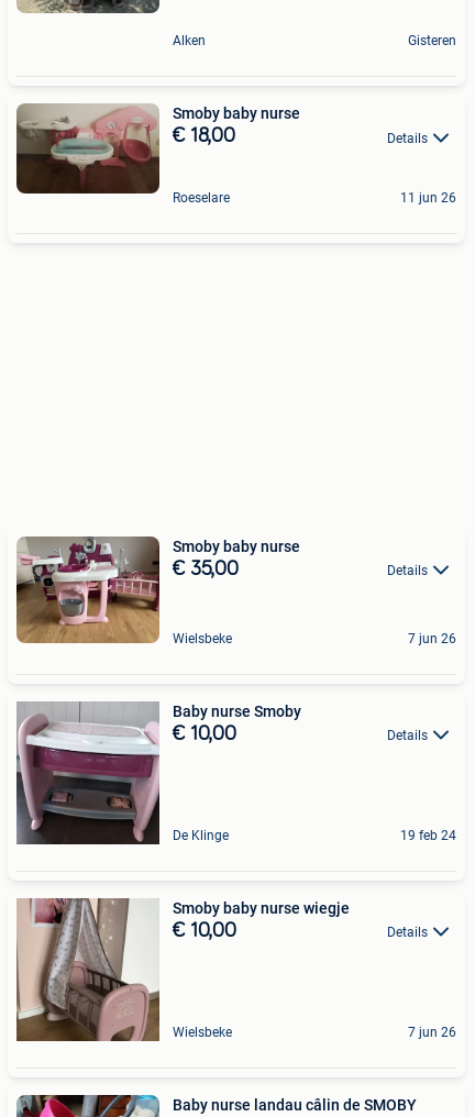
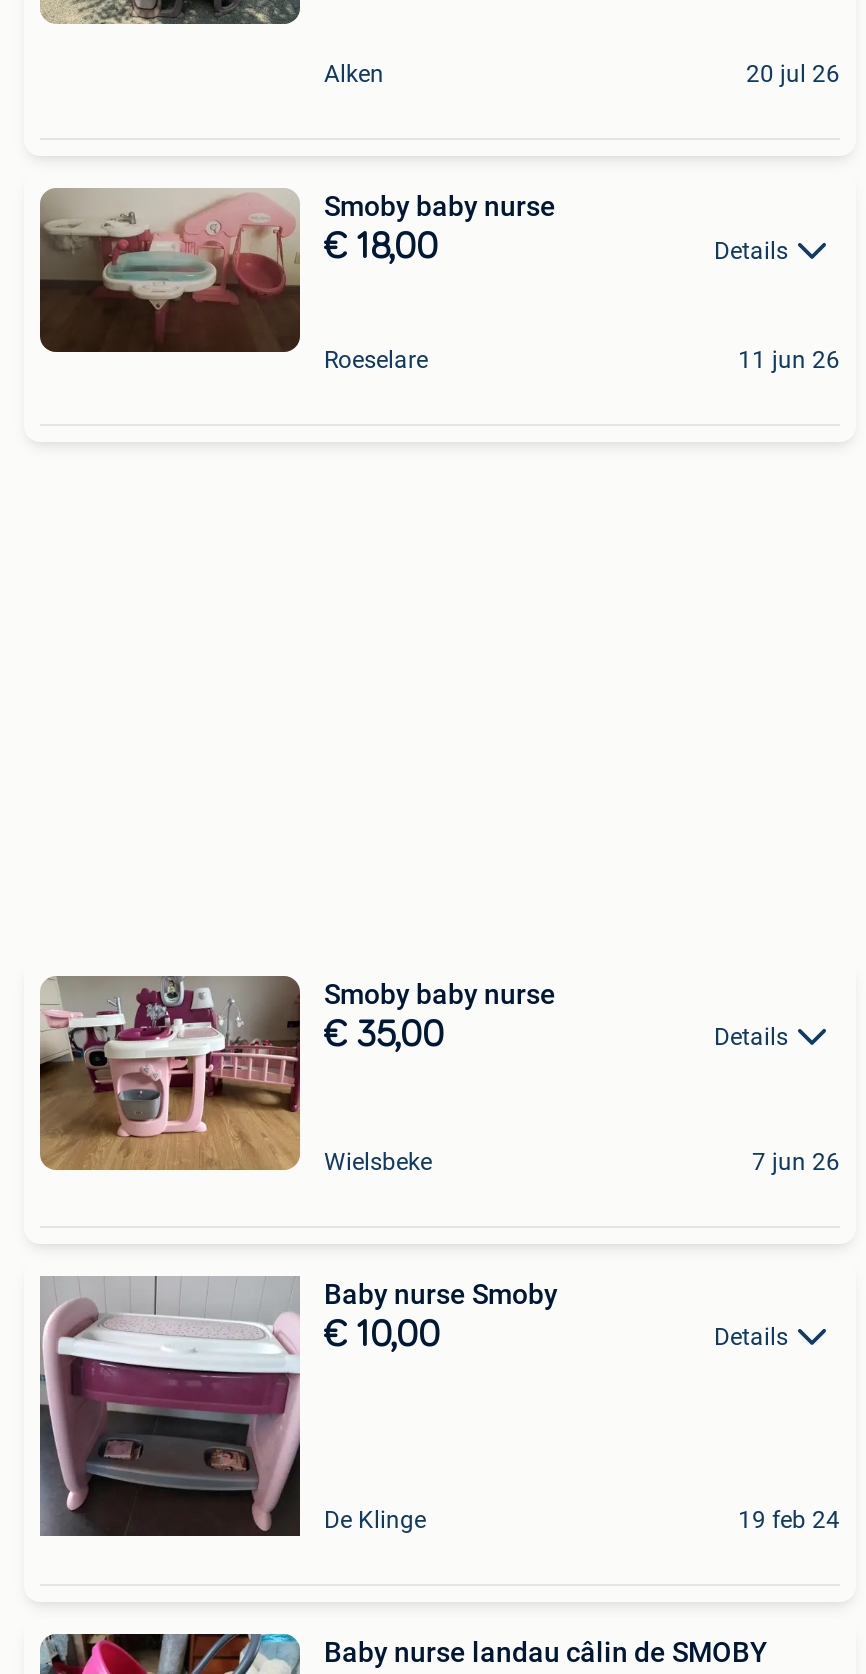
[408,33,456,49] Gisteren -> [746,61,840,89] 20 jul 26
[16,898,428,1042] [image] | Smoby baby nurse wiegje | € 10,00 | Details -> none
[173,1025,456,1040] Wielsbeke | 7 jun 26 -> none

